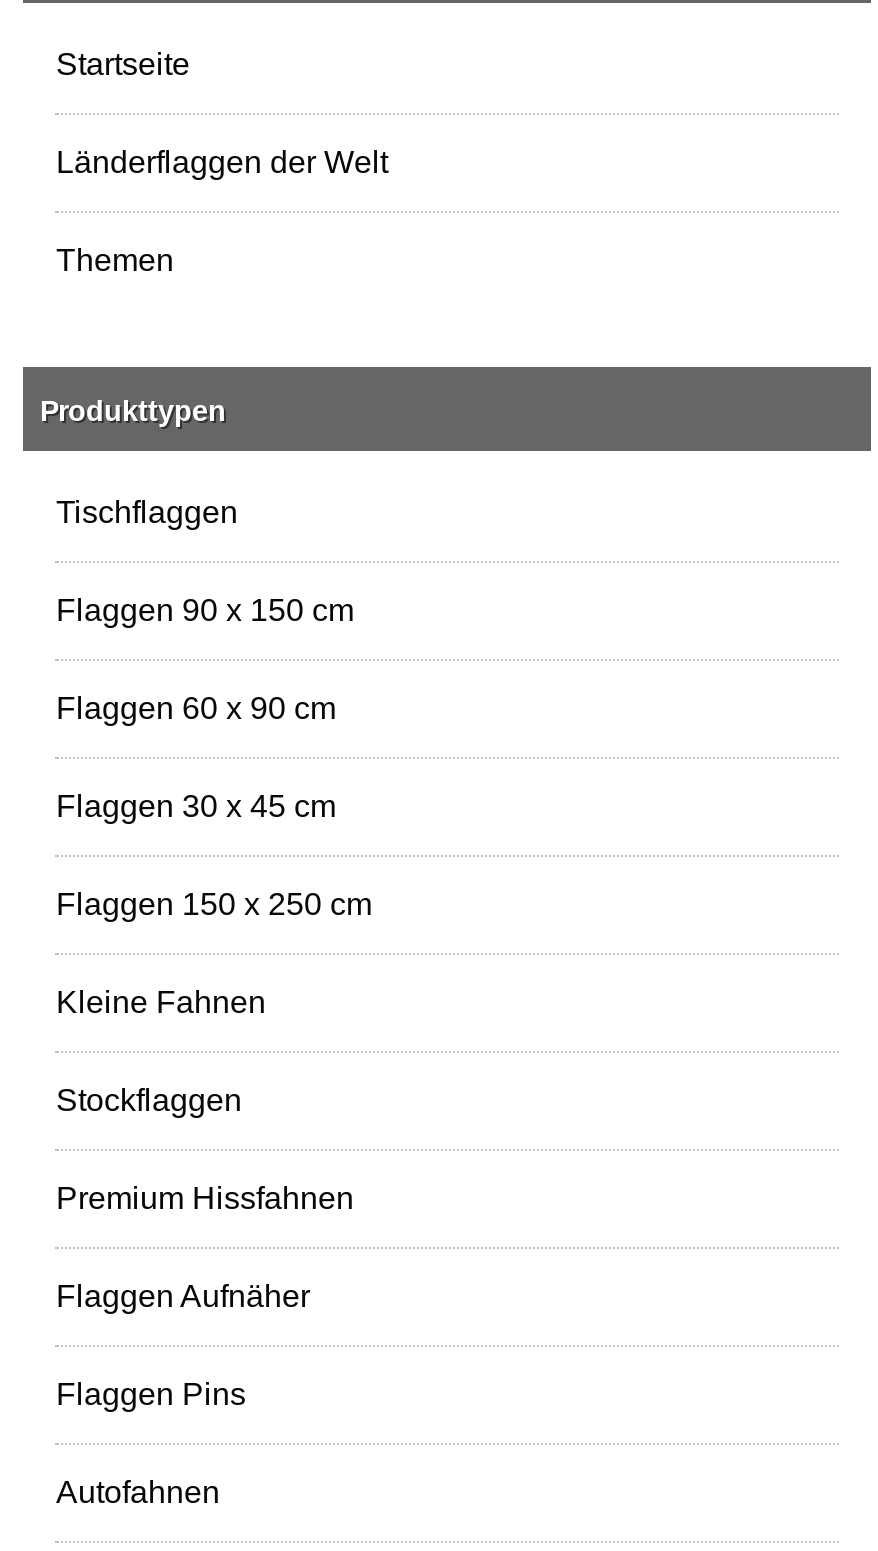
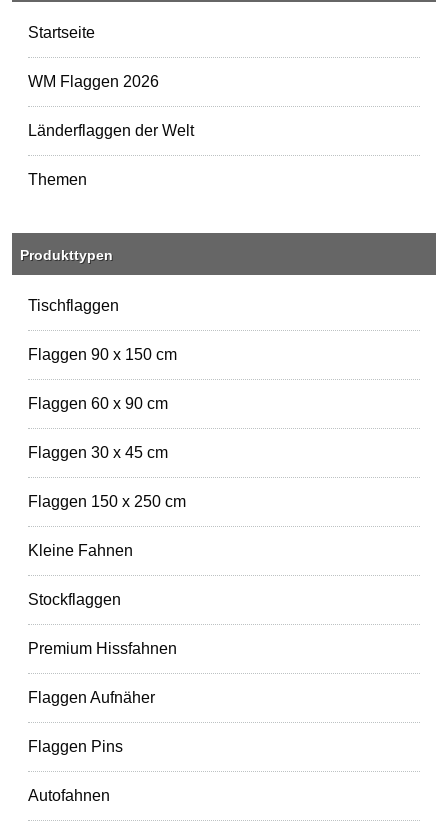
none -> [28,73,159,90] WM Flaggen 2026

